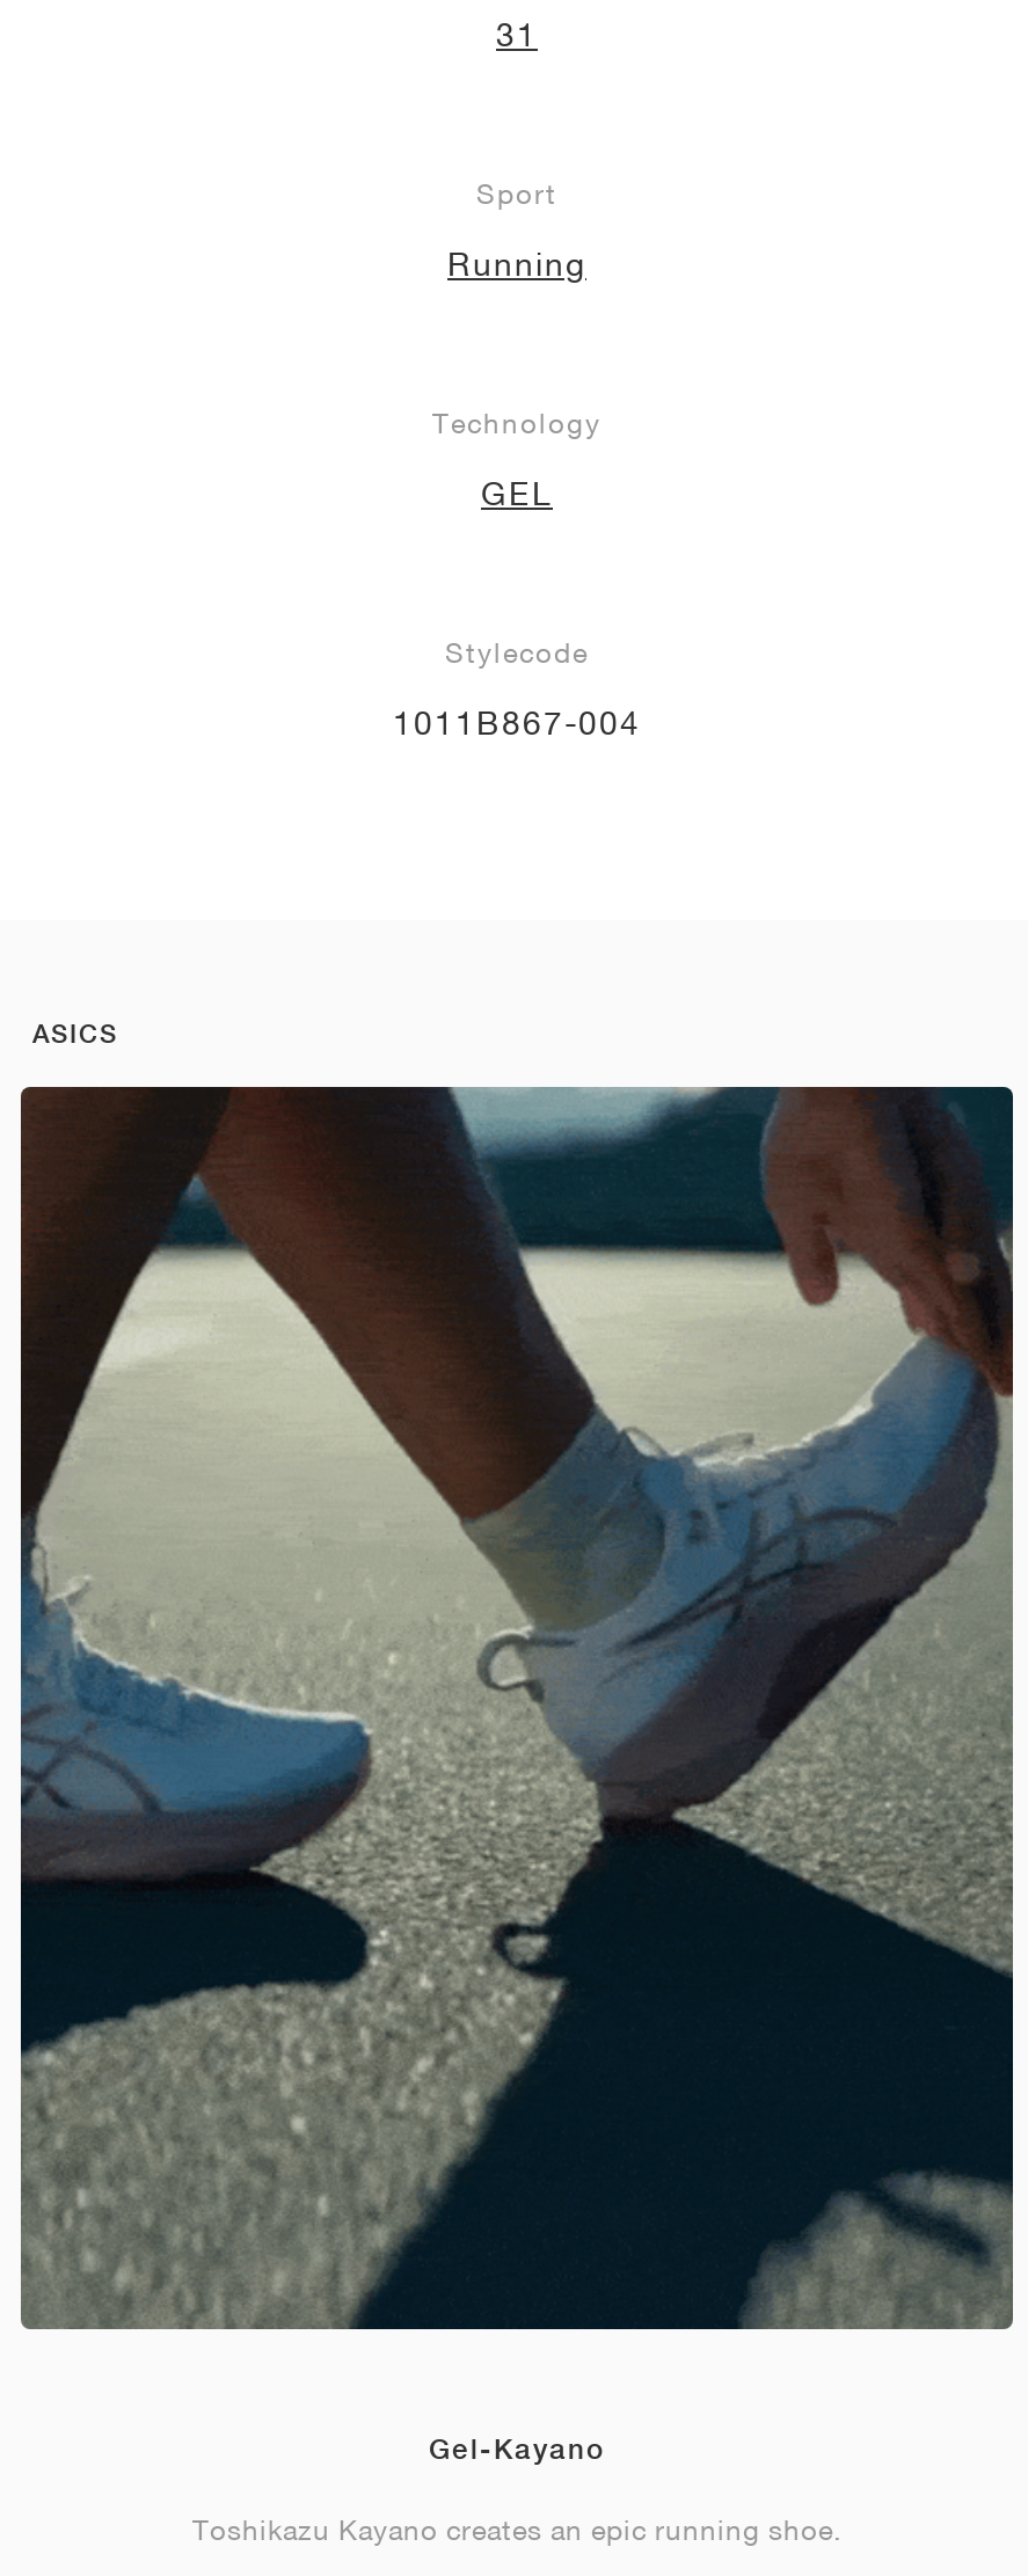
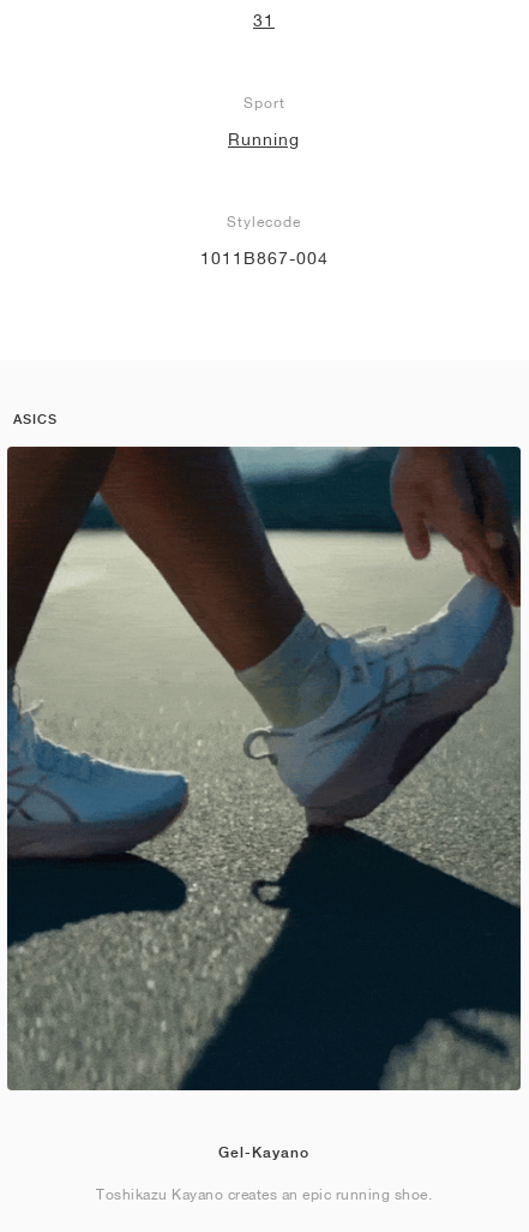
[432,405,602,511] Technology | GEL -> none

